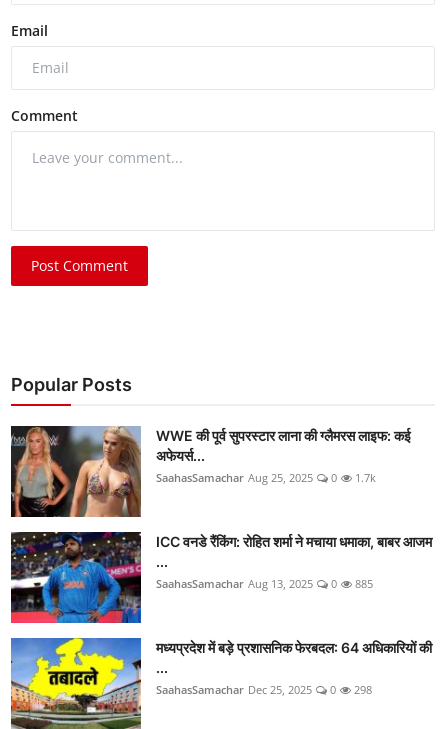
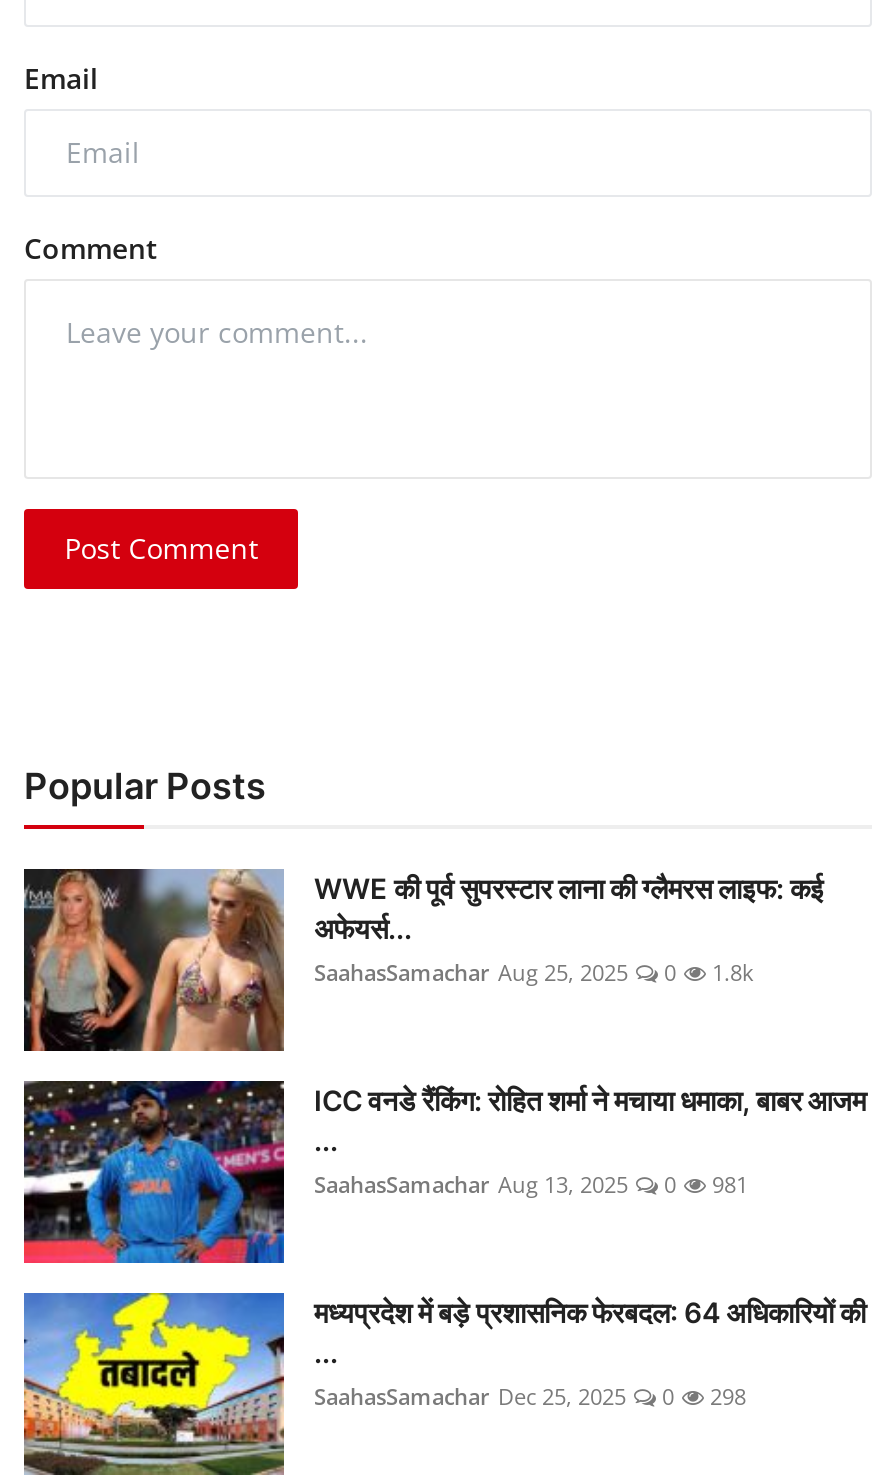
[156,470,376,485] SaahasSamachar Aug 25, 2025 0 1.7k -> [314,957,754,987] SaahasSamachar Aug 25, 2025 0 1.8k
[156,576,373,591] SaahasSamachar Aug 13, 2025 0 885 -> [314,1169,748,1199] SaahasSamachar Aug 13, 2025 0 981

